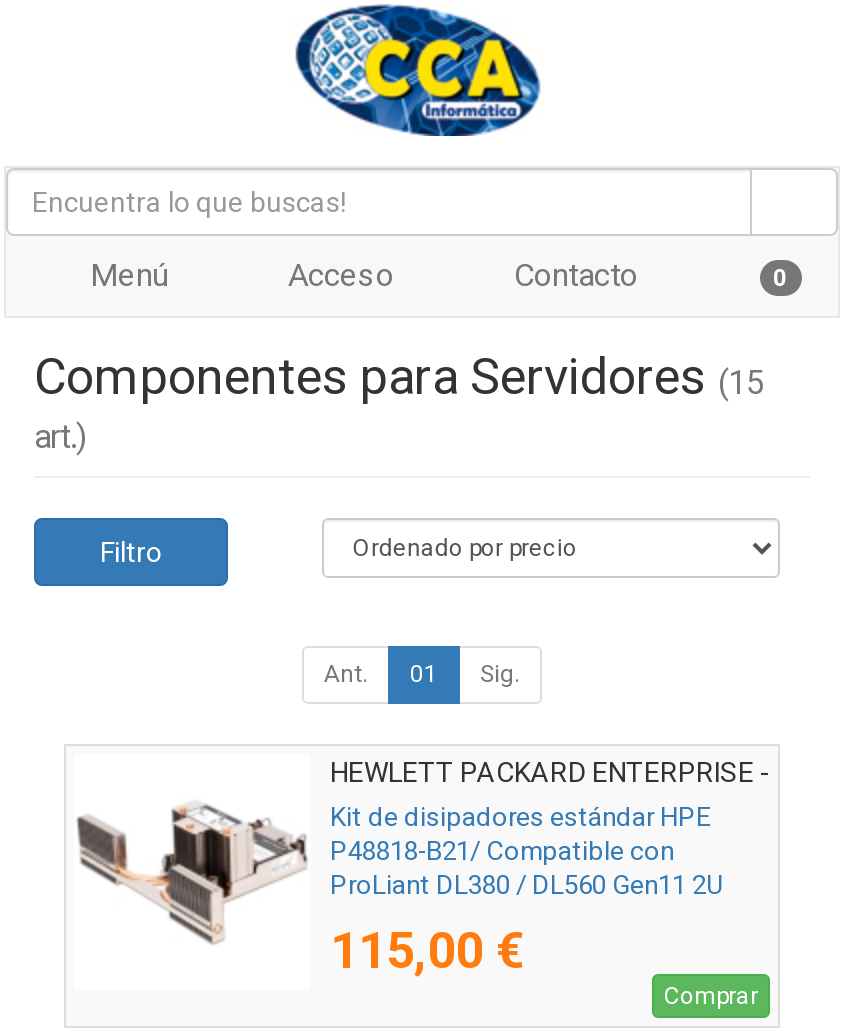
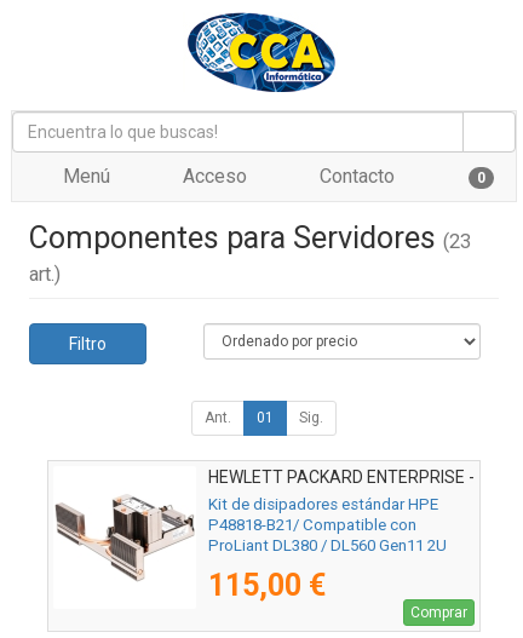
[34,348,764,406] Componentes para Servidores (15 -> [29,220,471,255] Componentes para Servidores (23

